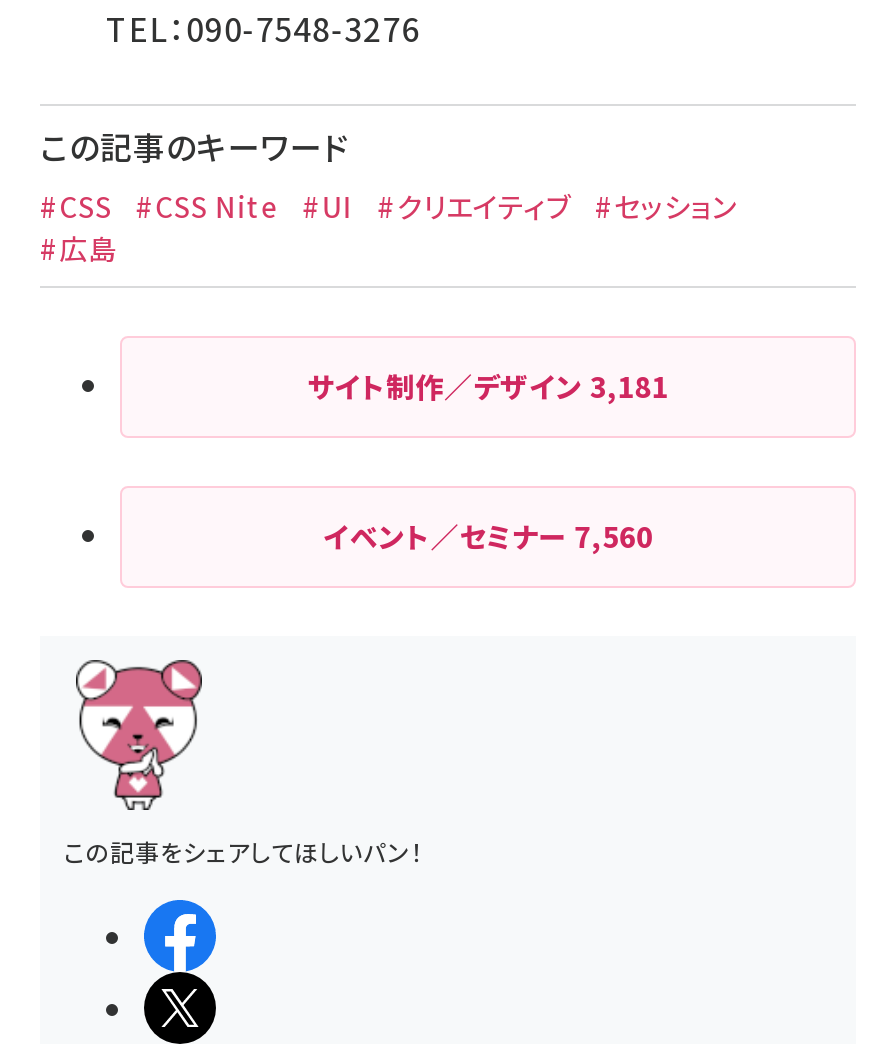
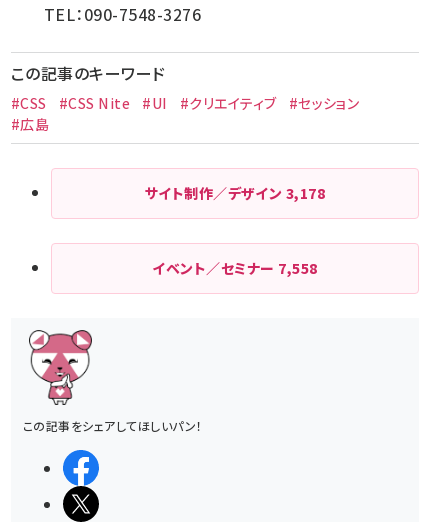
[307,366,669,406] サイト制作／デザイン3,181 -> [145,183,325,203] サイト制作／デザイン3,178
[323,516,653,556] イベント／セミナー7,560 -> [152,258,318,278] イベント／セミナー7,558

